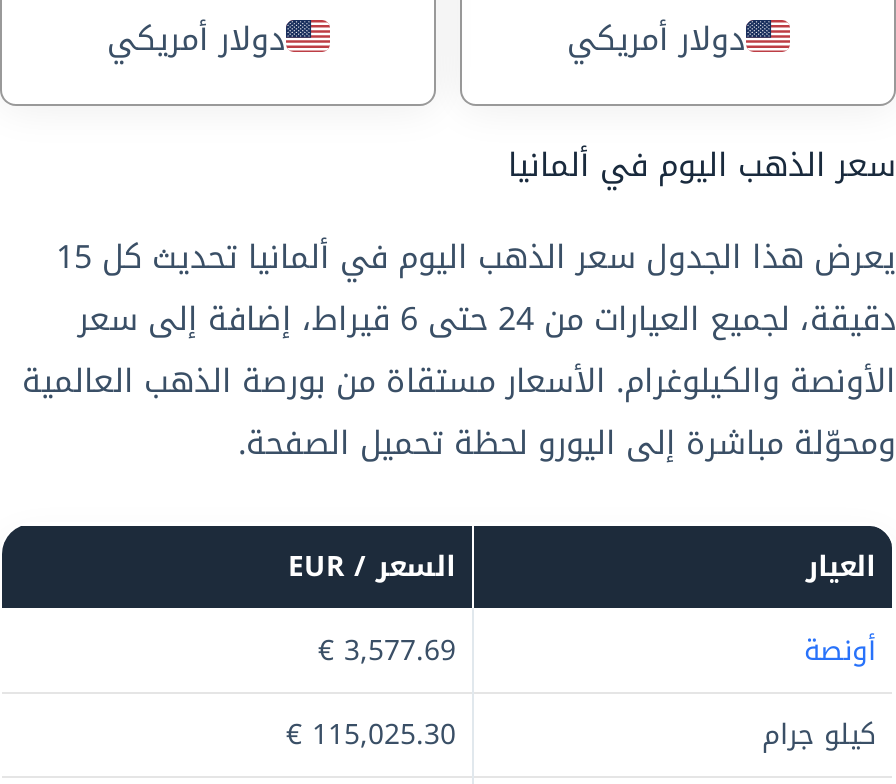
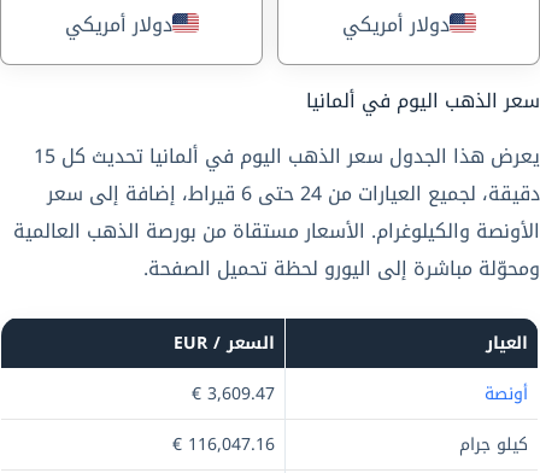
[344,624,456,678] 3,577.69 € -> [207,377,275,410] 3,609.47 €
[312,708,456,762] 115,025.30 € -> [188,428,275,461] 116,047.16 €

